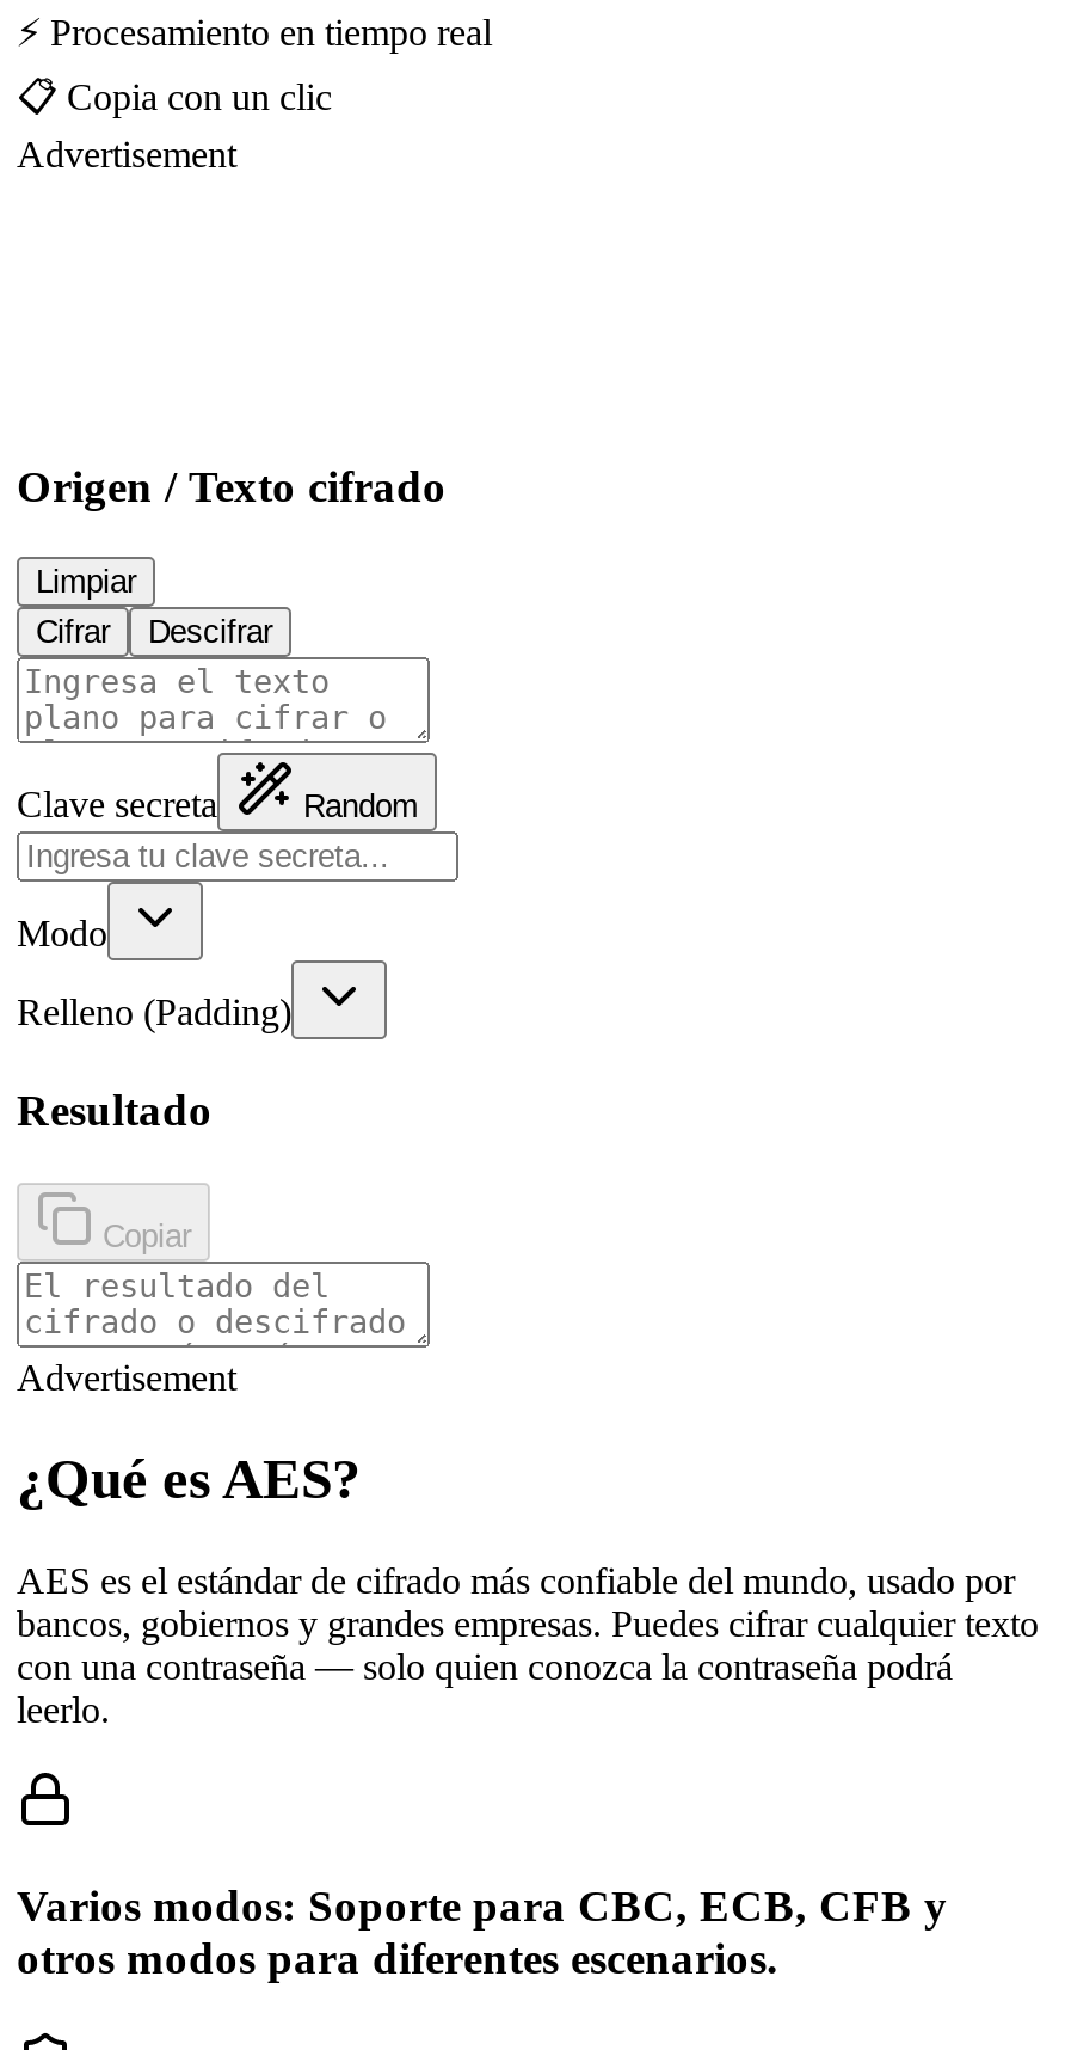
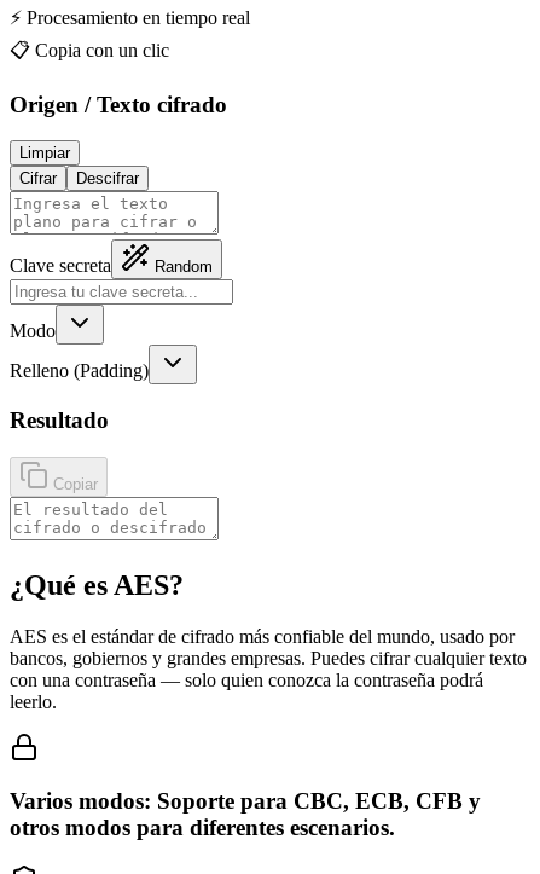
[17,133,236,174] Advertisement -> none
[17,1356,236,1397] Advertisement -> none

